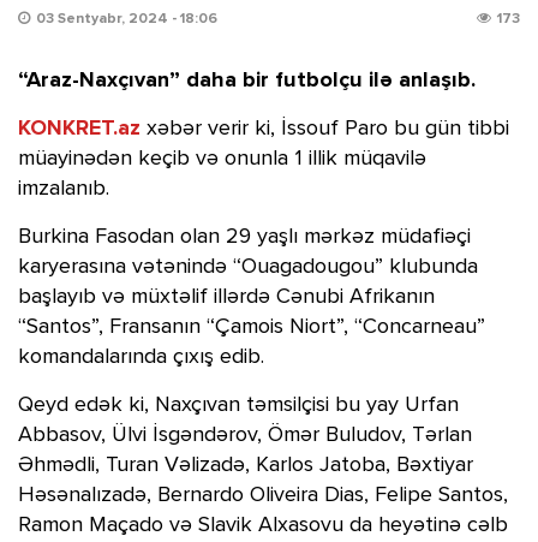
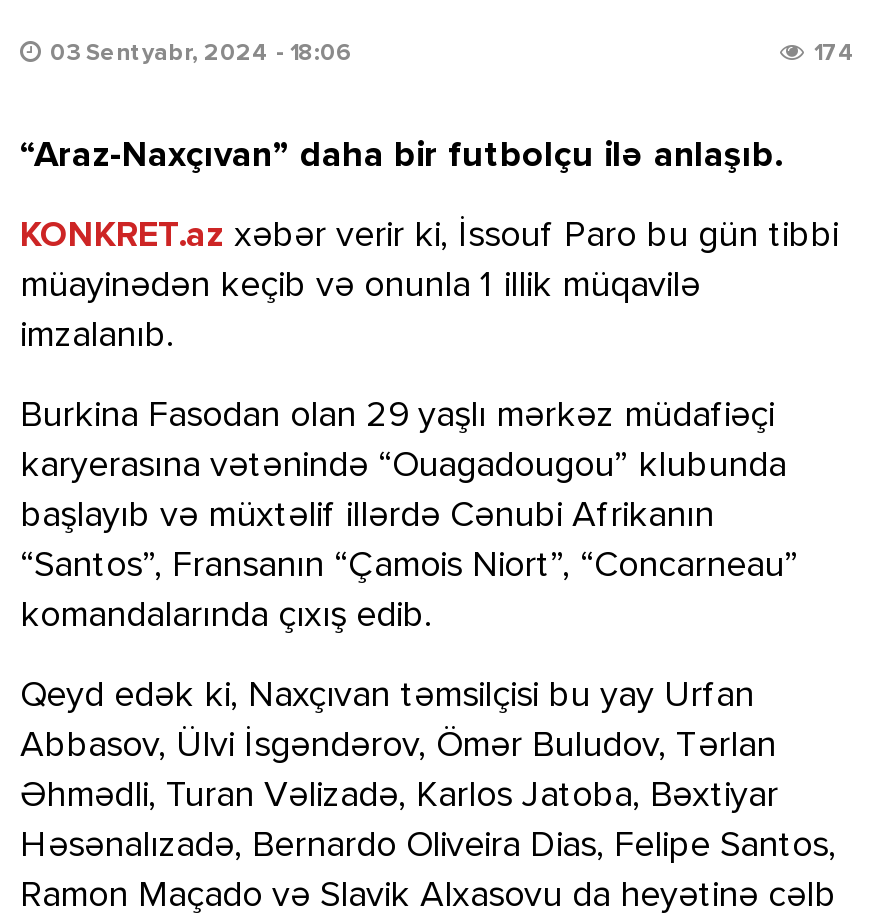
[497,12,520,27] 173 -> [814,43,856,67] 174

